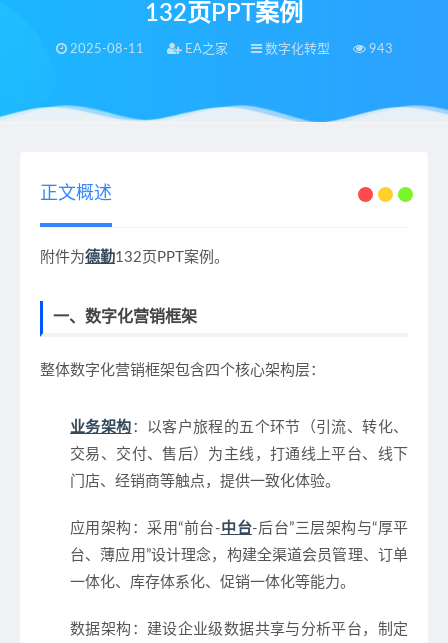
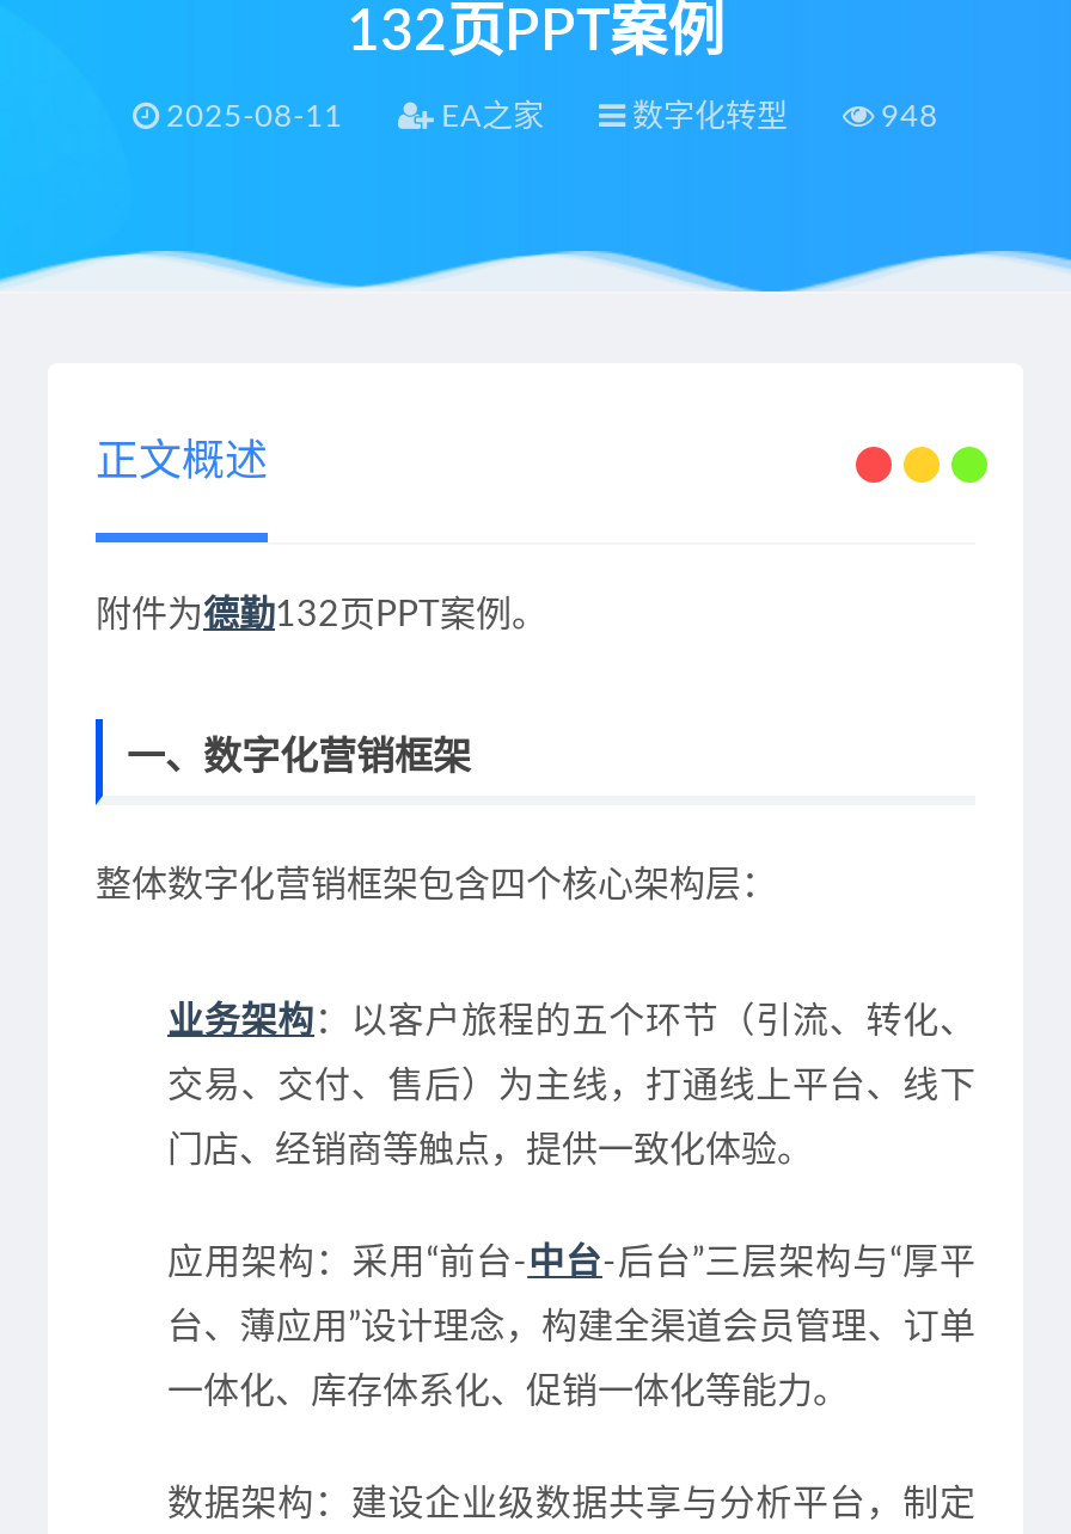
[365,43,392,56] 943 -> [874,103,938,134] 948

